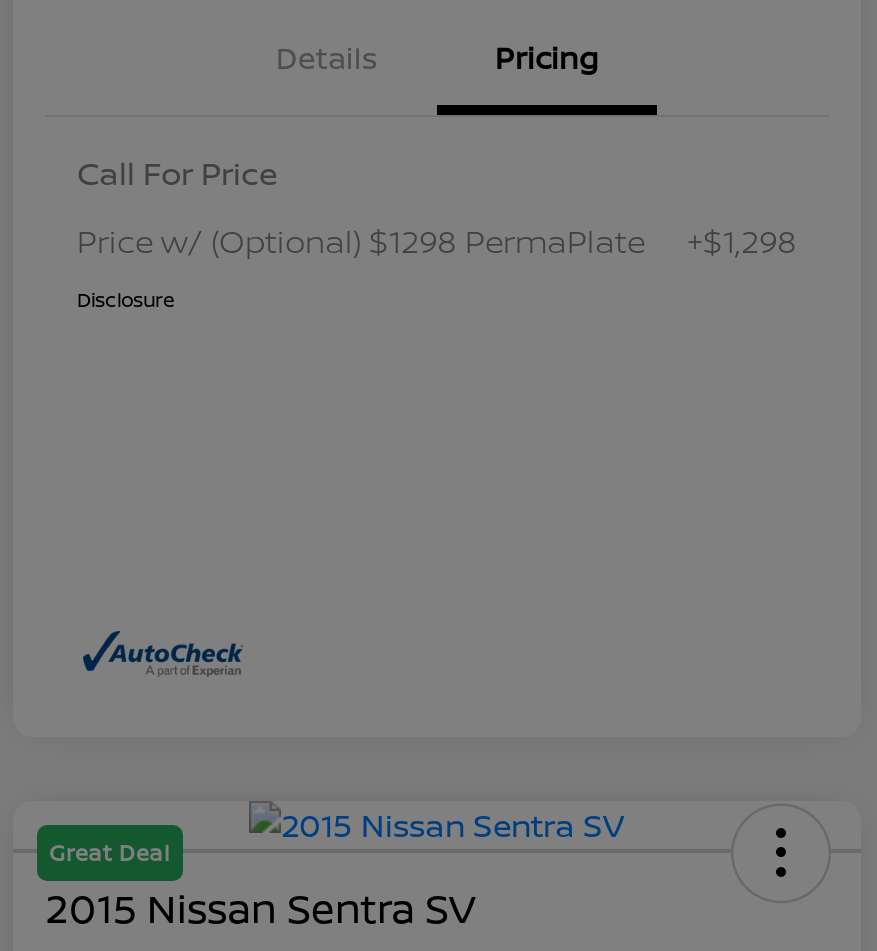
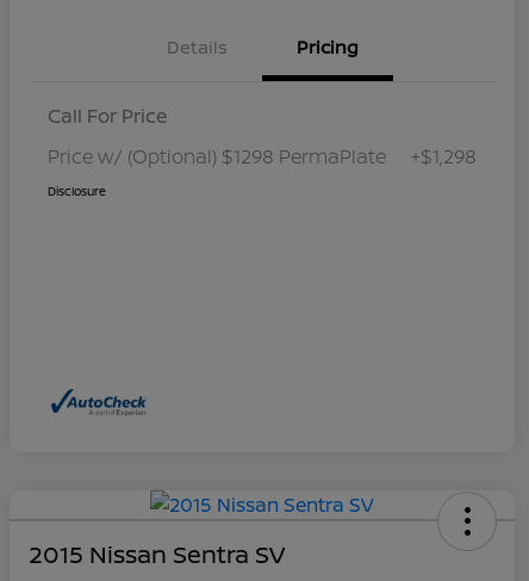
[49,836,171,866] Great Deal -> none

